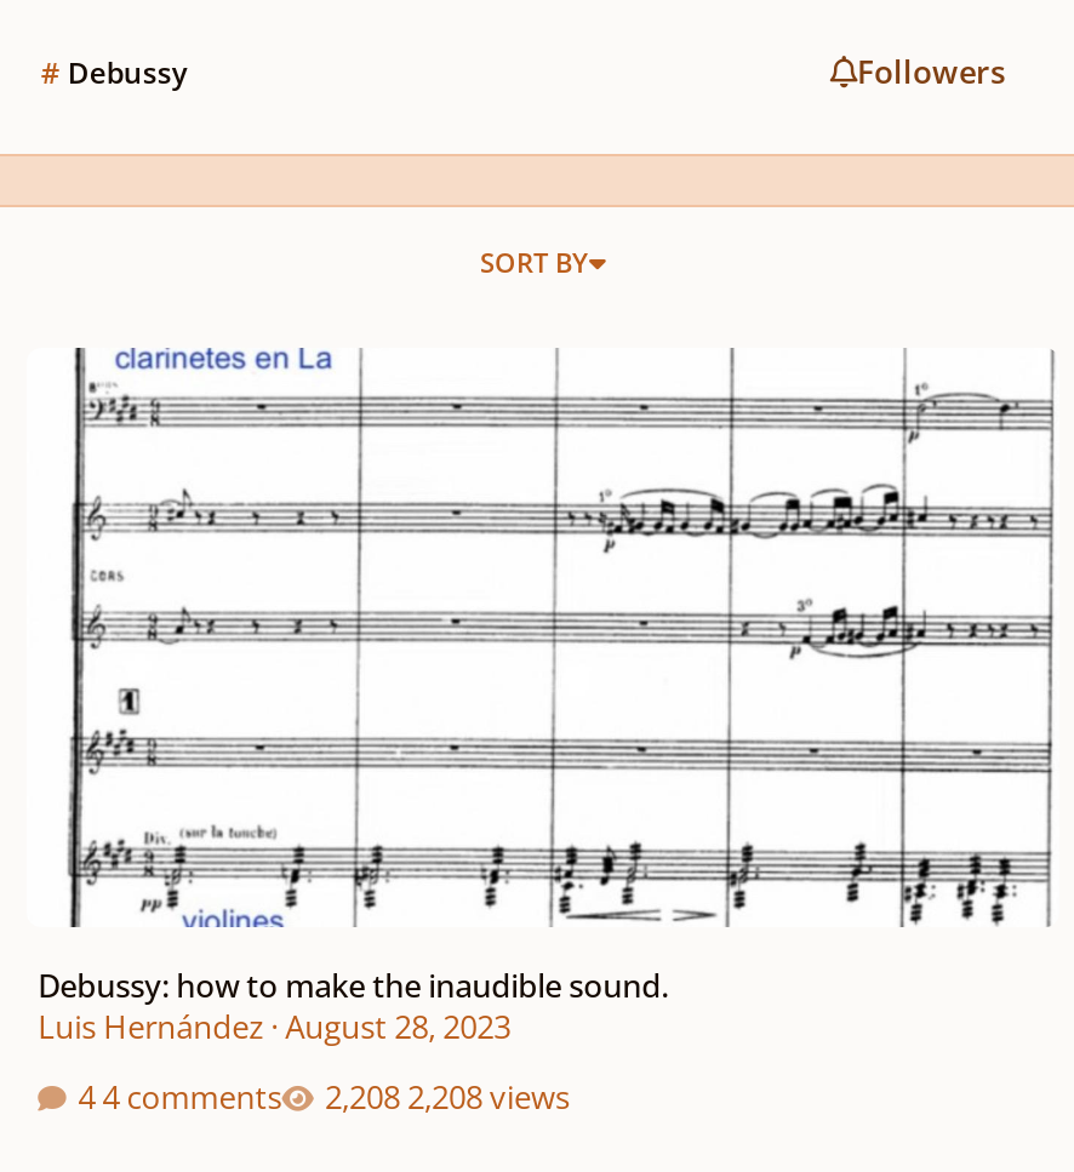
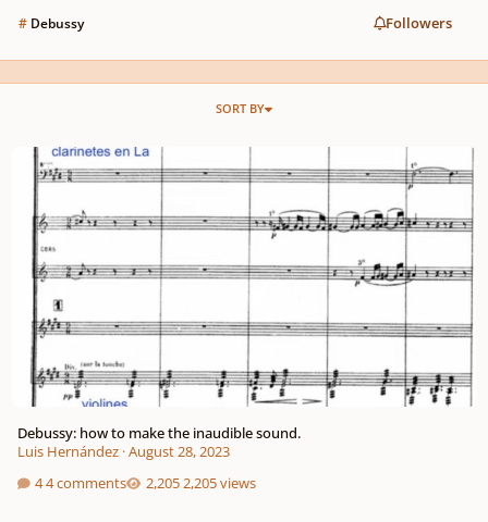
[407,1075,569,1119] 2,208 views -> [183,473,256,493] 2,205 views

